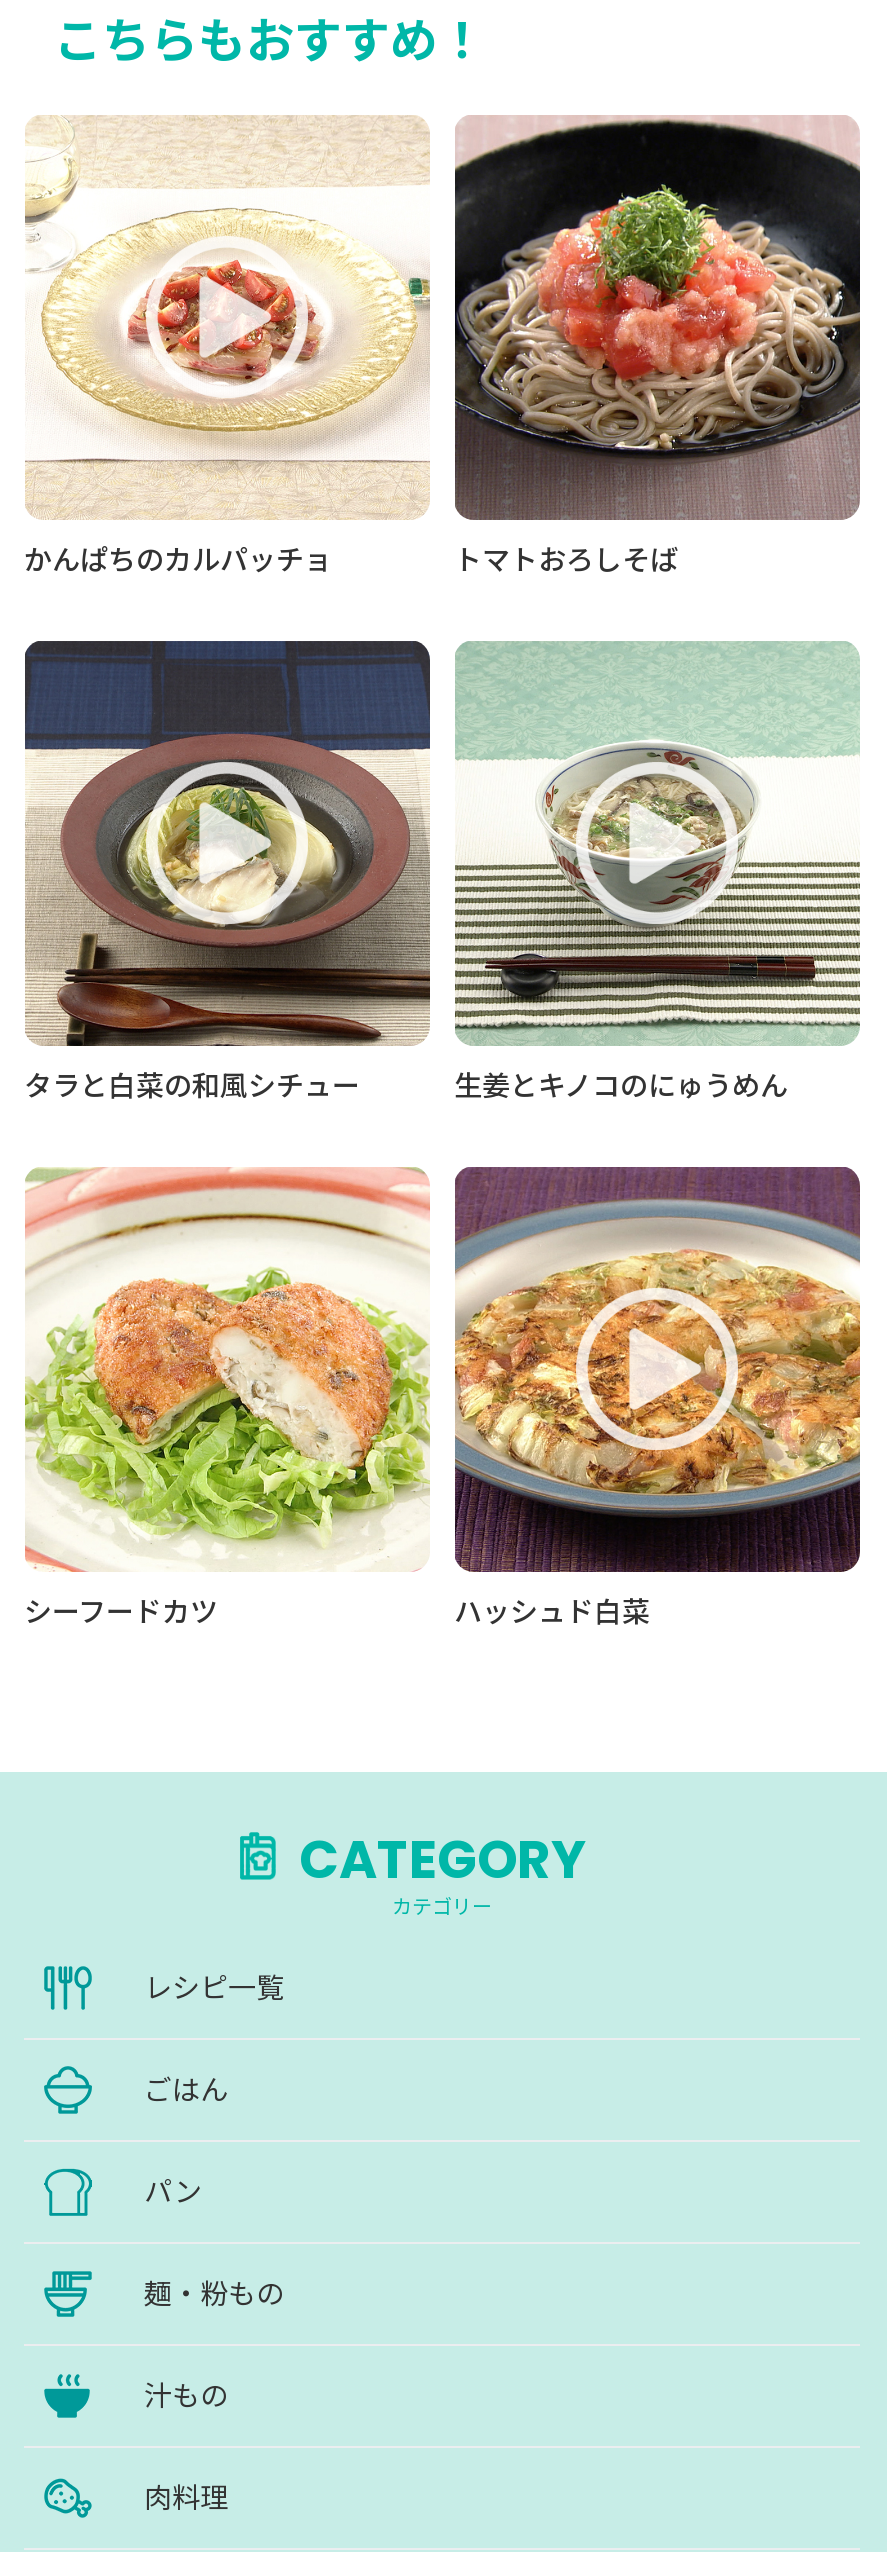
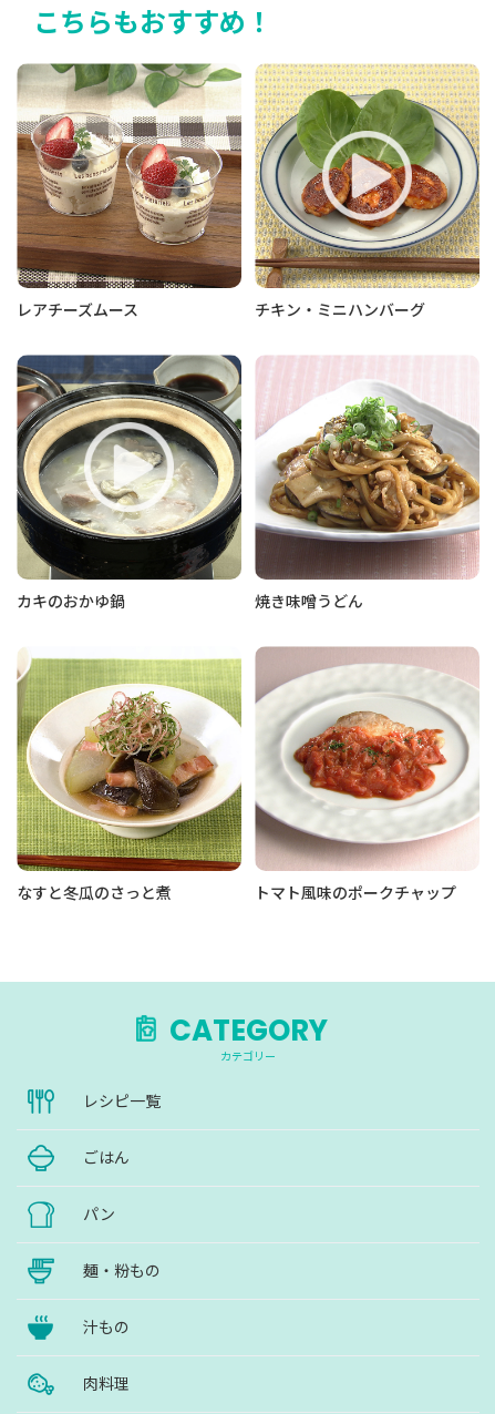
[24,116,678,581] [image] | かんぱちのカルパッチョ | トマトおろしそば -> [16,63,425,322] [image] | レアチーズムース | チキン・ミニハンバーグ
[452,118,862,520] [image] -> [255,64,481,288] [image]
[24,640,788,1107] [image] | タラと白菜の和風シチュー | 生姜とキノコのにゅうめん -> [16,356,363,613] [image] | カキのおかゆ鍋 | 焼き味噌うどん
[454,640,862,1046] [image] -> [255,356,479,580] [image]
[24,1166,650,1633] [image] | シーフードカツ | ハッシュド白菜 -> [17,647,456,905] [image] | なすと冬瓜のさっと煮 | トマト風味のポークチャップ
[454,1166,862,1574] [image] -> [255,647,479,871] [image]

